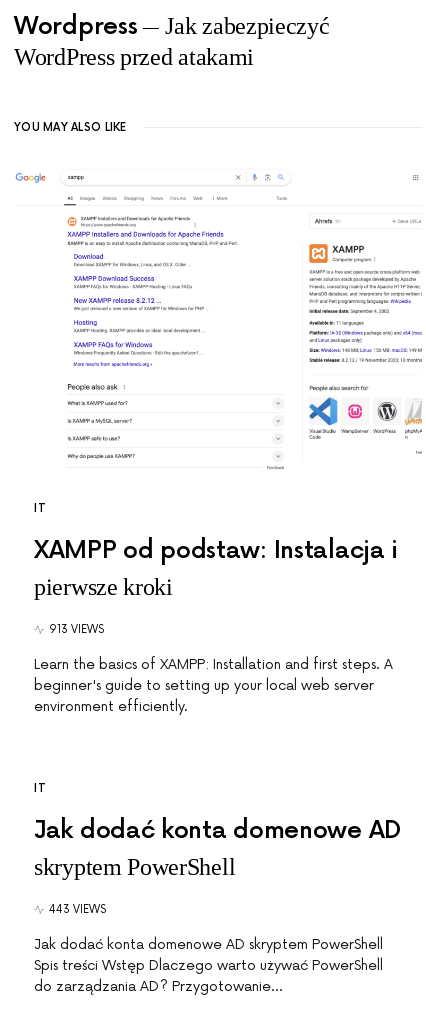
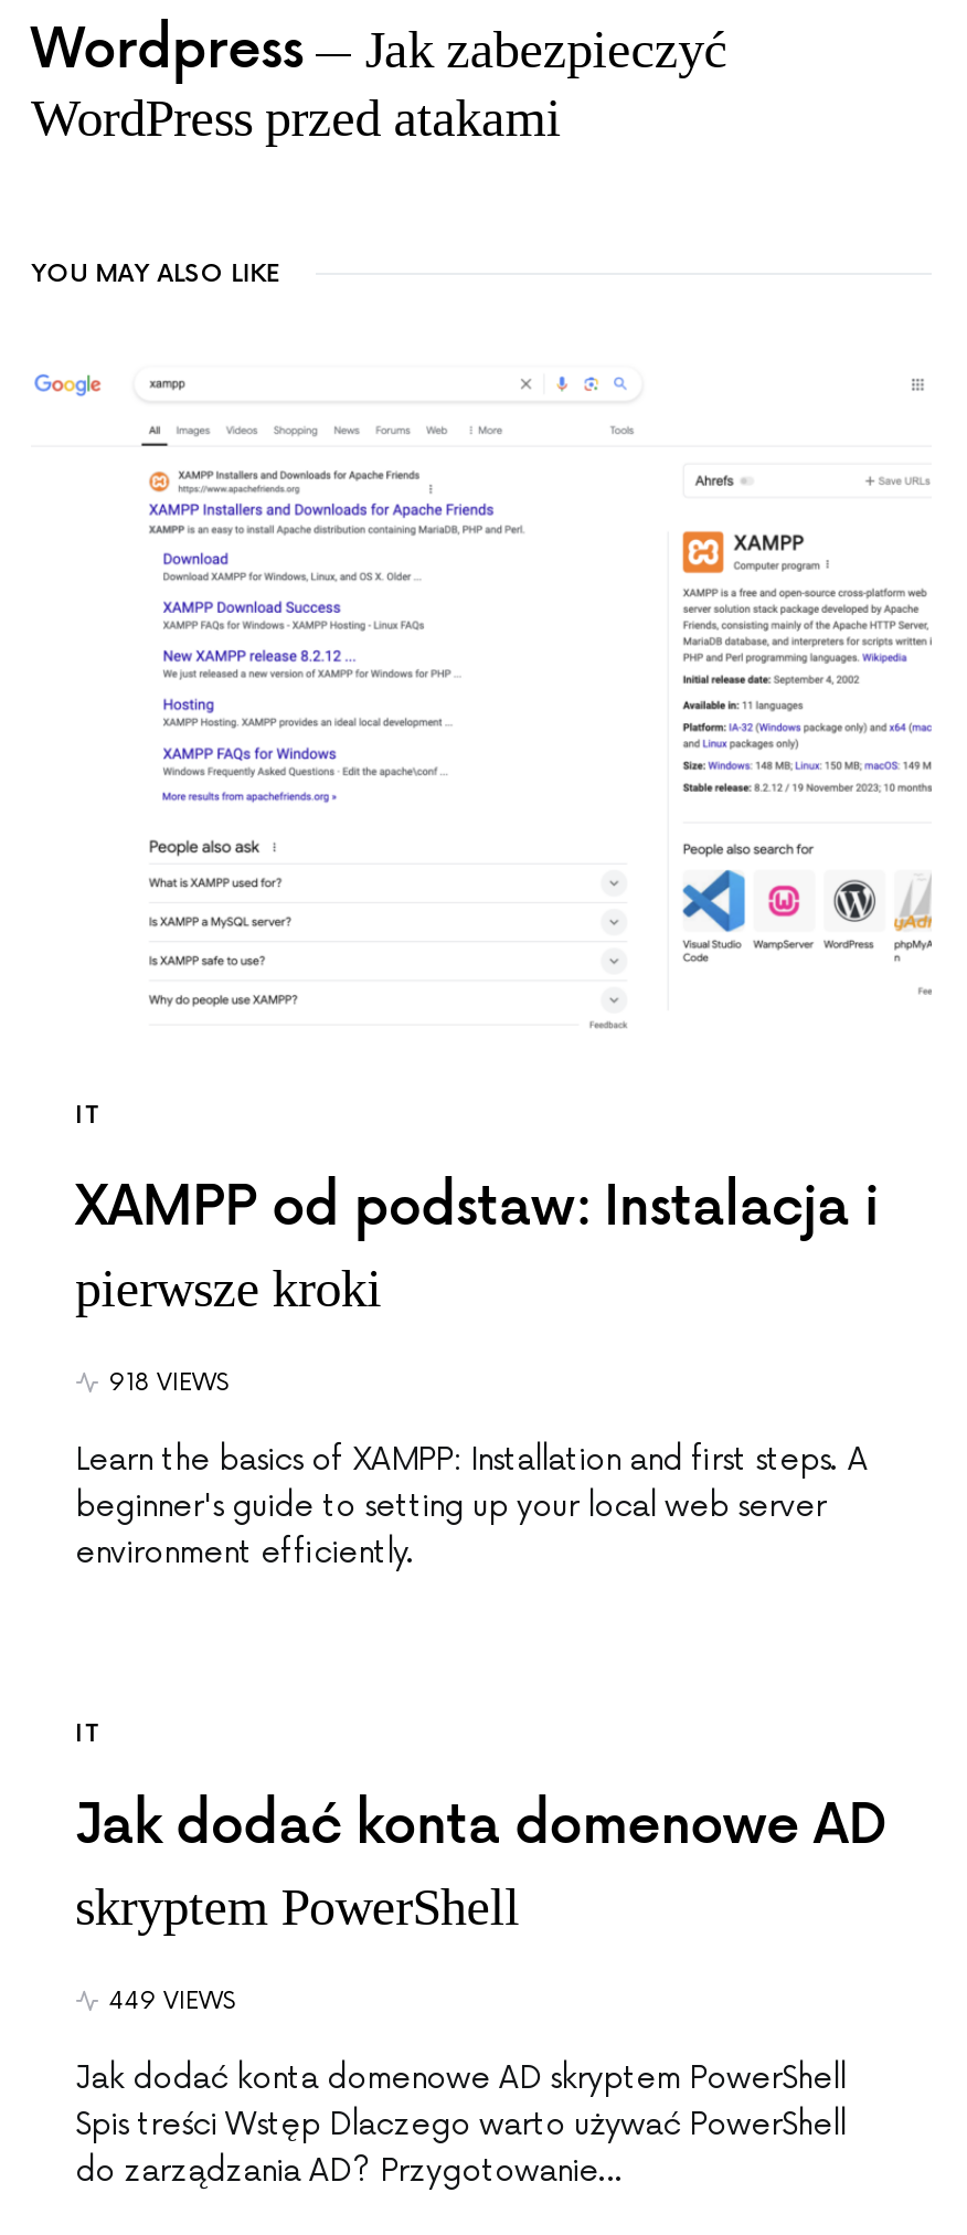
[49,623,104,636] 913 VIEWS -> [108,1368,230,1396] 918 VIEWS
[49,903,106,916] 443 VIEWS -> [108,1986,236,2015] 449 VIEWS

